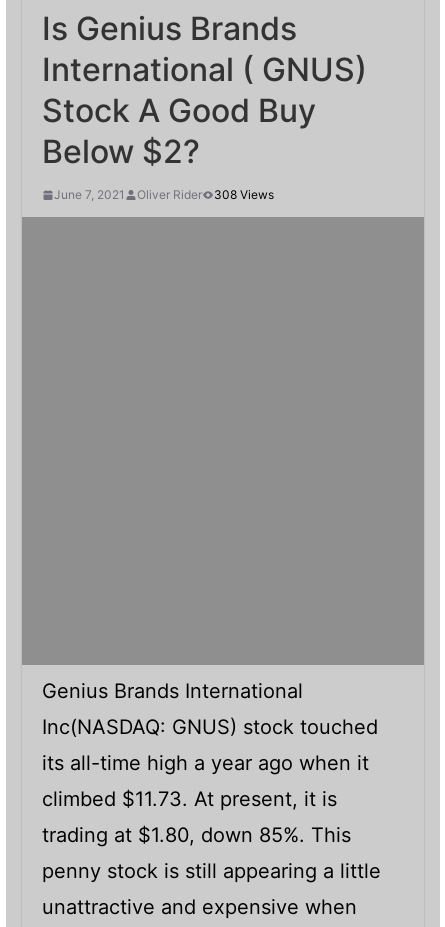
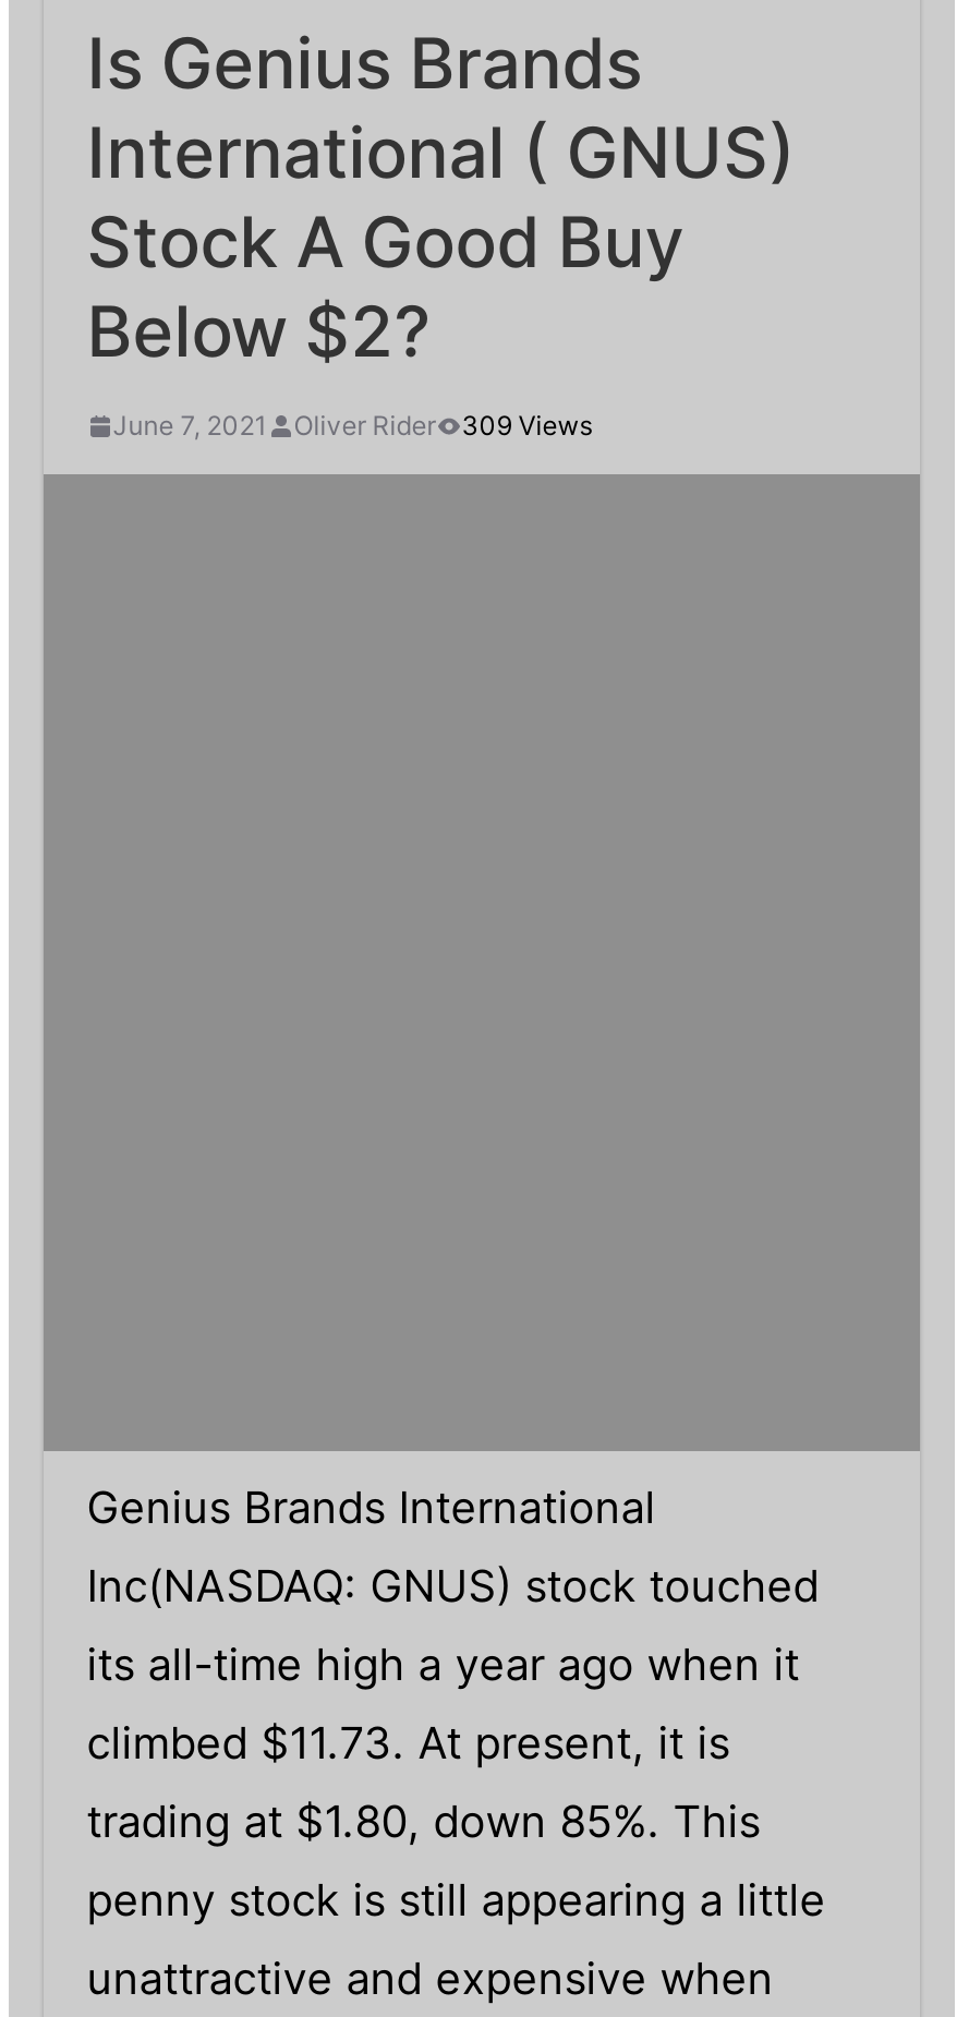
[54,187,274,202] June 7, 2021 Oliver Rider 308 Views -> [113,409,592,442] June 7, 2021 Oliver Rider 309 Views

